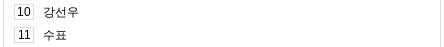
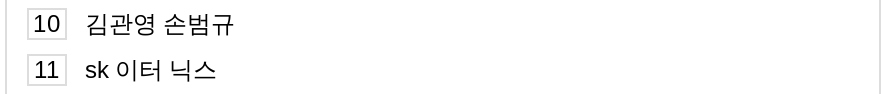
[43,5,79,19] 강선우 -> [85,10,235,38] 김관영 손범규
[43,28,67,42] 수표 -> [85,56,217,84] sk 이터 닉스

